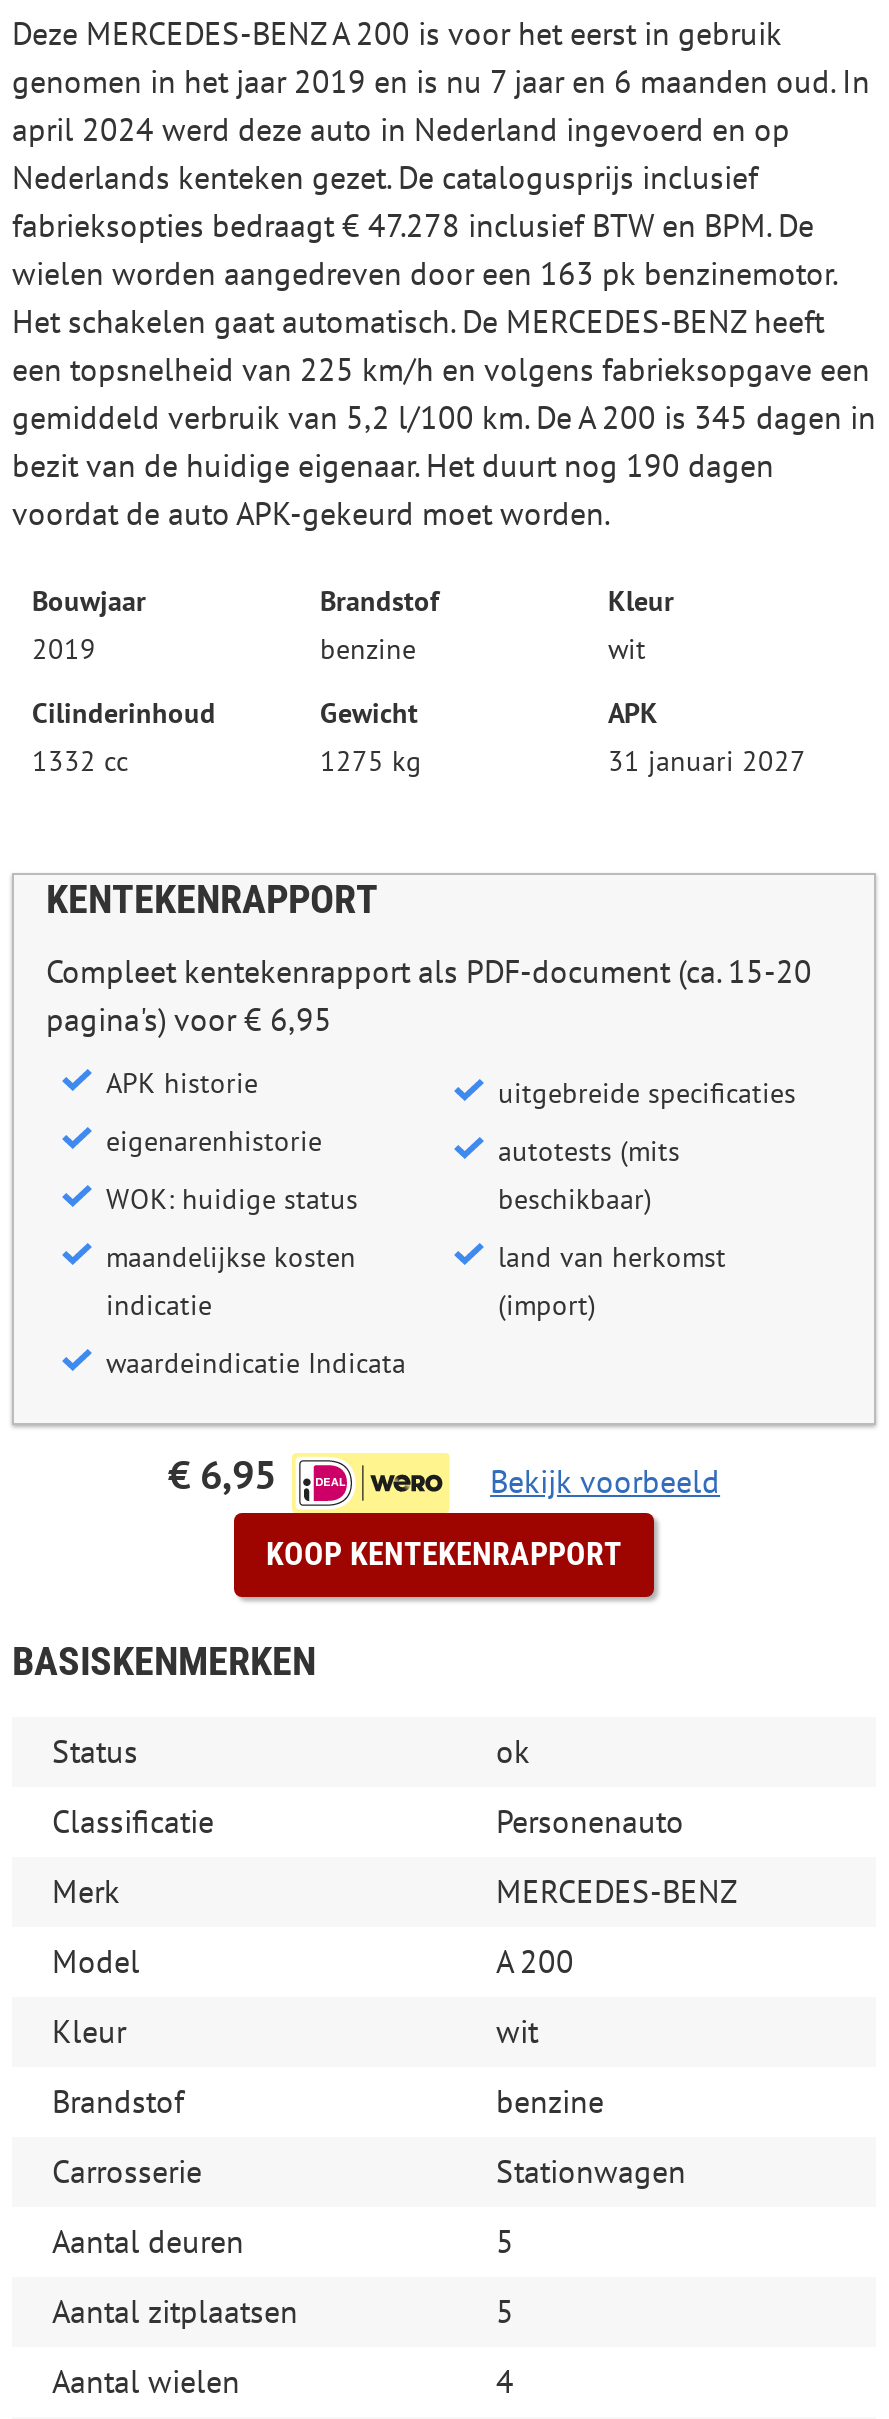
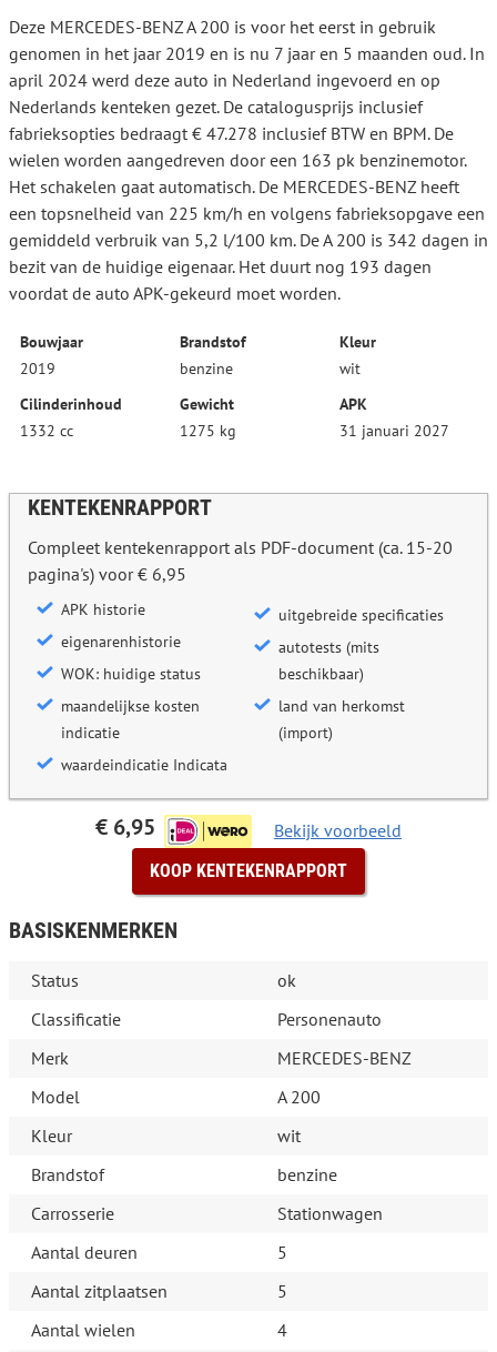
[12,62,870,102] genomen in het jaar 2019 en is nu 7 jaar en 6 maanden oud. In -> [9,43,485,65] genomen in het jaar 2019 en is nu 7 jaar en 5 maanden oud. In
[12,398,876,438] gemiddeld verbruik van 5,2 l/100 km. De A 200 is 345 dagen in -> [9,229,488,251] gemiddeld verbruik van 5,2 l/100 km. De A 200 is 342 dagen in
[12,446,774,486] bezit van de huidige eigenaar. Het duurt nog 190 dagen -> [9,256,432,278] bezit van de huidige eigenaar. Het duurt nog 193 dagen

